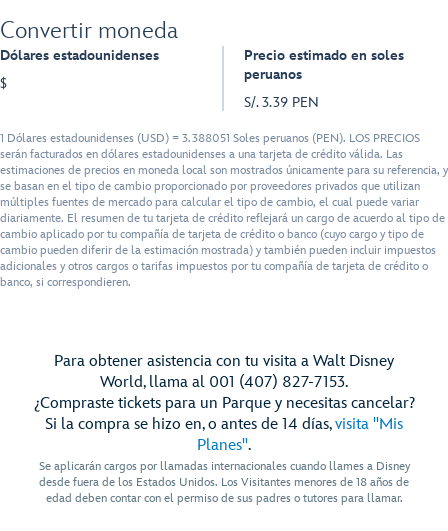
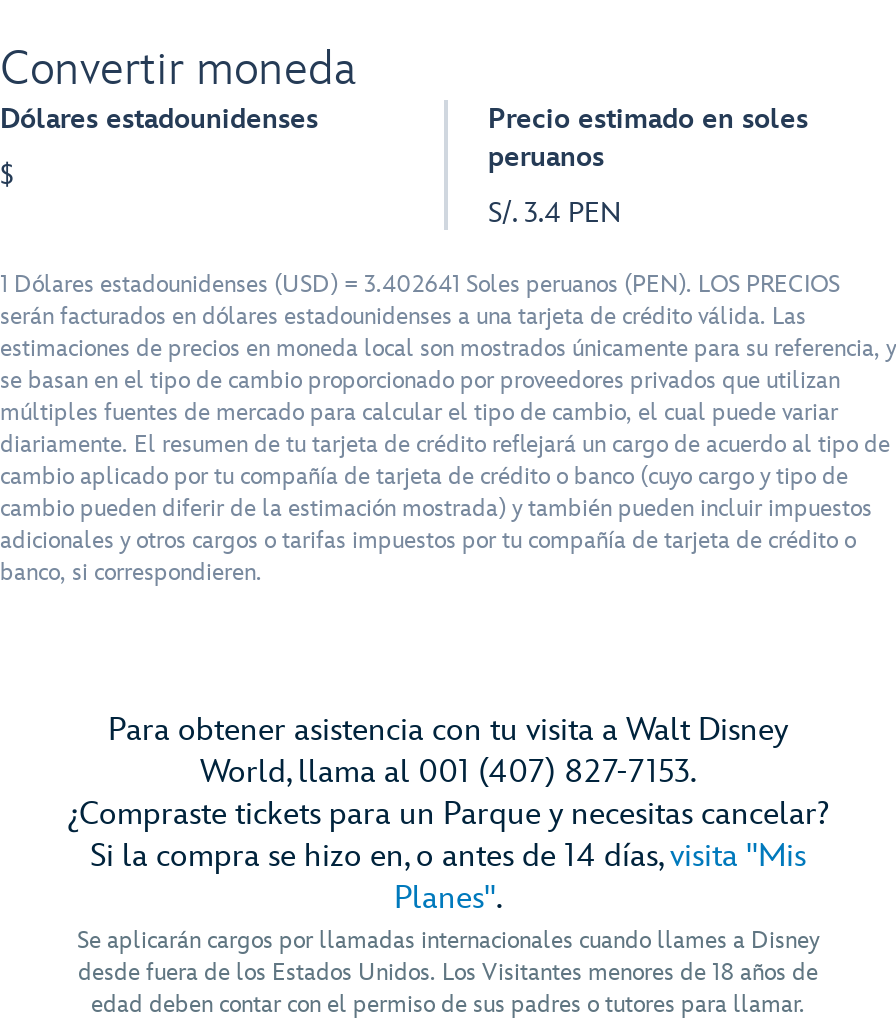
[244,94,319,111] S/. 3.39 PEN -> [488,196,622,230] S/. 3.4 PEN
[0,131,420,146] 1 Dólares estadounidenses (USD) = 3.388051 Soles peruanos (PEN). LOS PRECIOS -> [0,270,840,300] 1 Dólares estadounidenses (USD) = 3.402641 Soles peruanos (PEN). LOS PRECIOS

